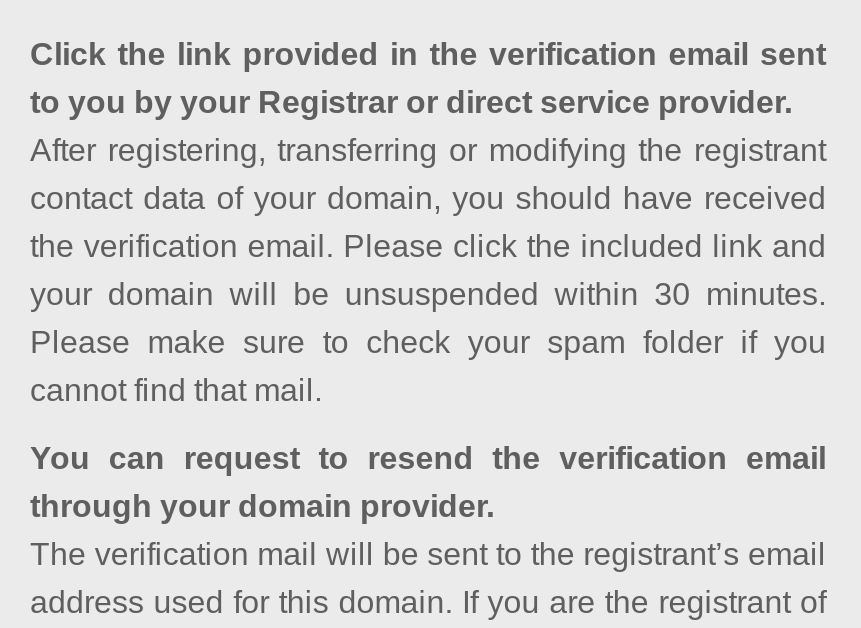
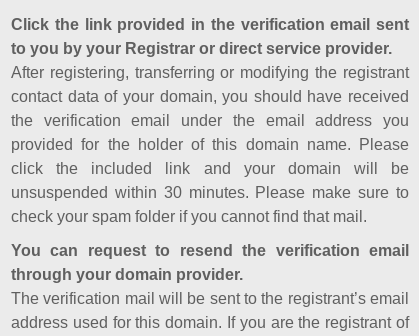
[30,229,826,407] the verification email. Please click the included link and | your domain will be unsuspended within 30 minutes. | Please make sure to check your spam folder if you | cannot find that mail. -> [11,112,409,225] the verification email under the email address you | provided for the holder of this domain name. Please | click the included link and your domain will be | unsuspended within 30 minutes. Please make sure to | check your spam folder if you cannot find that mail.

